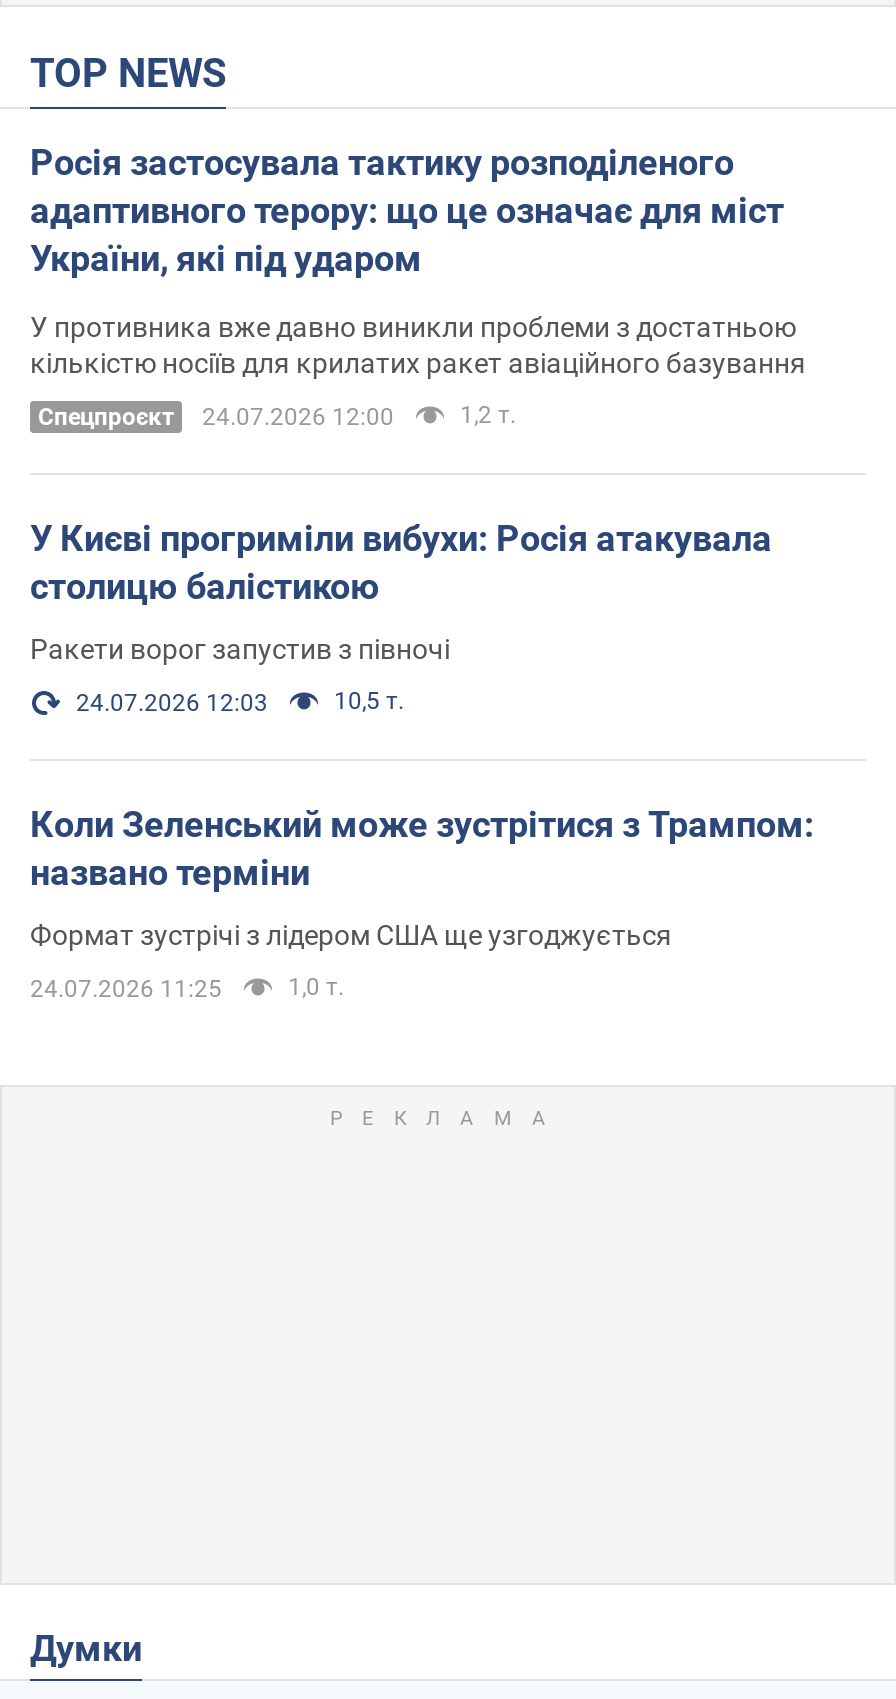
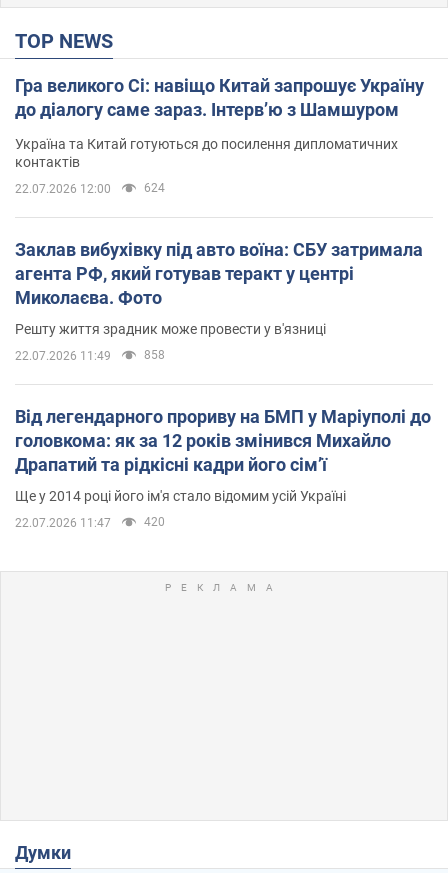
[30,140,784,278] Росія застосувала тактику розподіленого | адаптивного терору: що це означає для міст | України, які під ударом -> [15,74,424,119] Гра великого Сі: навіщо Китай запрошує Україну | до діалогу саме зараз. Інтерв’ю з Шамшуром
[30,310,806,378] У противника вже давно виникли проблеми з достатньою | кількістю носіїв для крилатих ракет авіаційного базування -> [15,135,398,169] Україна та Китай готуються до посилення дипломатичних | контактів
[38,400,516,430] Cпецпроєкт | 24.07.2026 12:00 | 1,2 т. -> [15,180,165,195] 22.07.2026 12:00 | 624
[30,516,772,606] У Києві прогриміли вибухи: Росія атакувала | столицю балістикою -> [15,238,423,307] Заклав вибухівку під авто воїна: СБУ затримала | агента РФ, який готував теракт у центрі | Миколаєва. Фото
[30,632,450,664] Ракети ворог запустив з півночі -> [15,320,326,336] Решту життя зрадник може провести у в'язниці
[76,686,404,716] 24.07.2026 12:03 | 10,5 т. -> [15,347,165,362] 22.07.2026 11:49 | 858
[30,802,814,892] Коли Зеленський може зустрітися з Трампом: | названо терміни -> [15,405,431,474] Від легендарного прориву на БМП у Маріуполі до | головкома: як за 12 років змінився Михайло | Драпатий та рідкісні кадри його сімʼї
[30,918,672,950] Формат зустрічі з лідером США ще узгоджується -> [15,487,346,503] Ще у 2014 році його ім'я стало відомим усій Україні
[30,972,344,1002] 24.07.2026 11:25 | 1,0 т. -> [15,514,165,529] 22.07.2026 11:47 | 420

